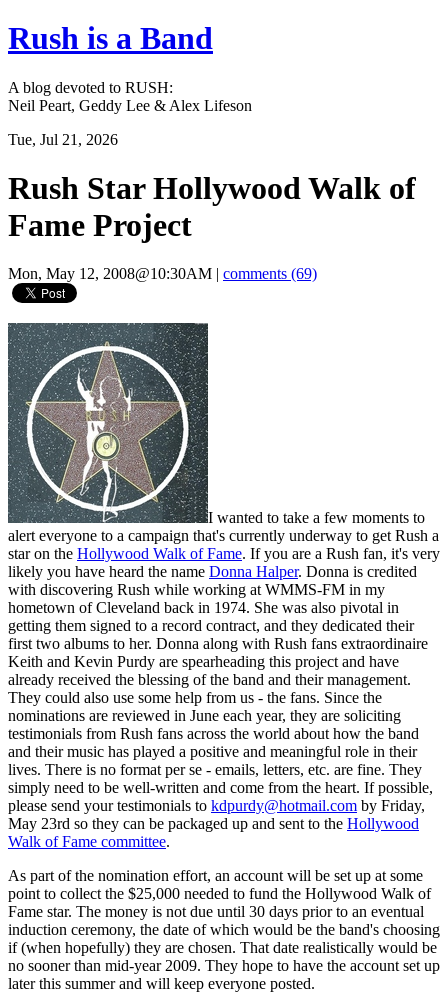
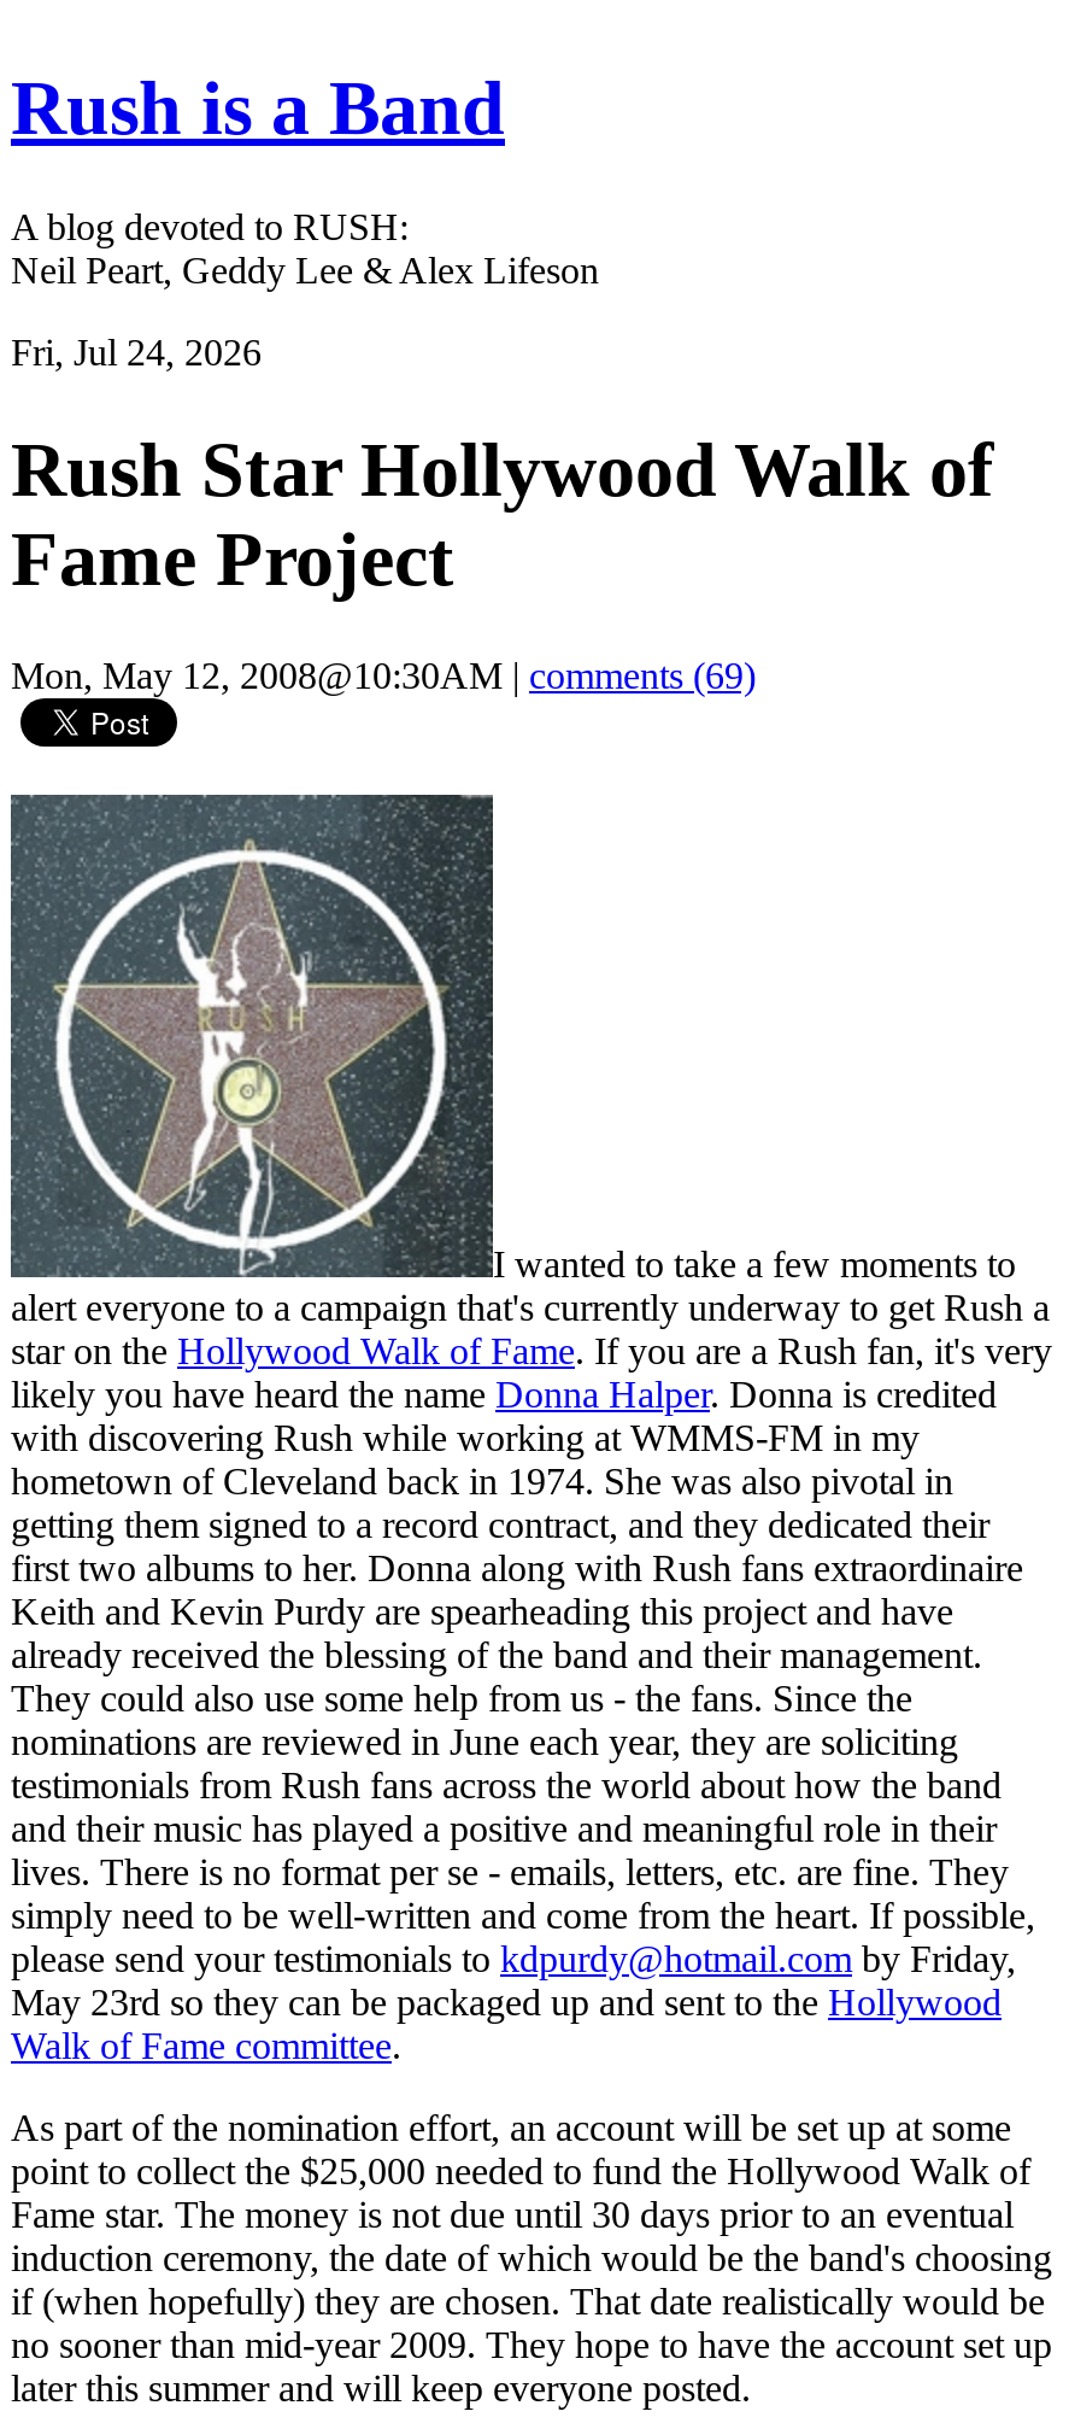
[8,131,118,148] Tue, Jul 21, 2026 -> [11,331,262,372] Fri, Jul 24, 2026

